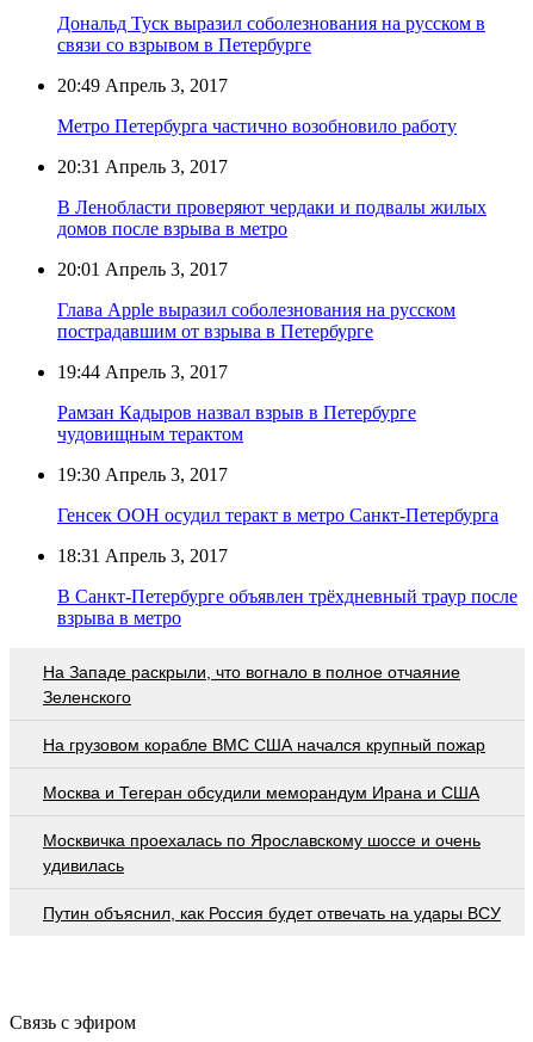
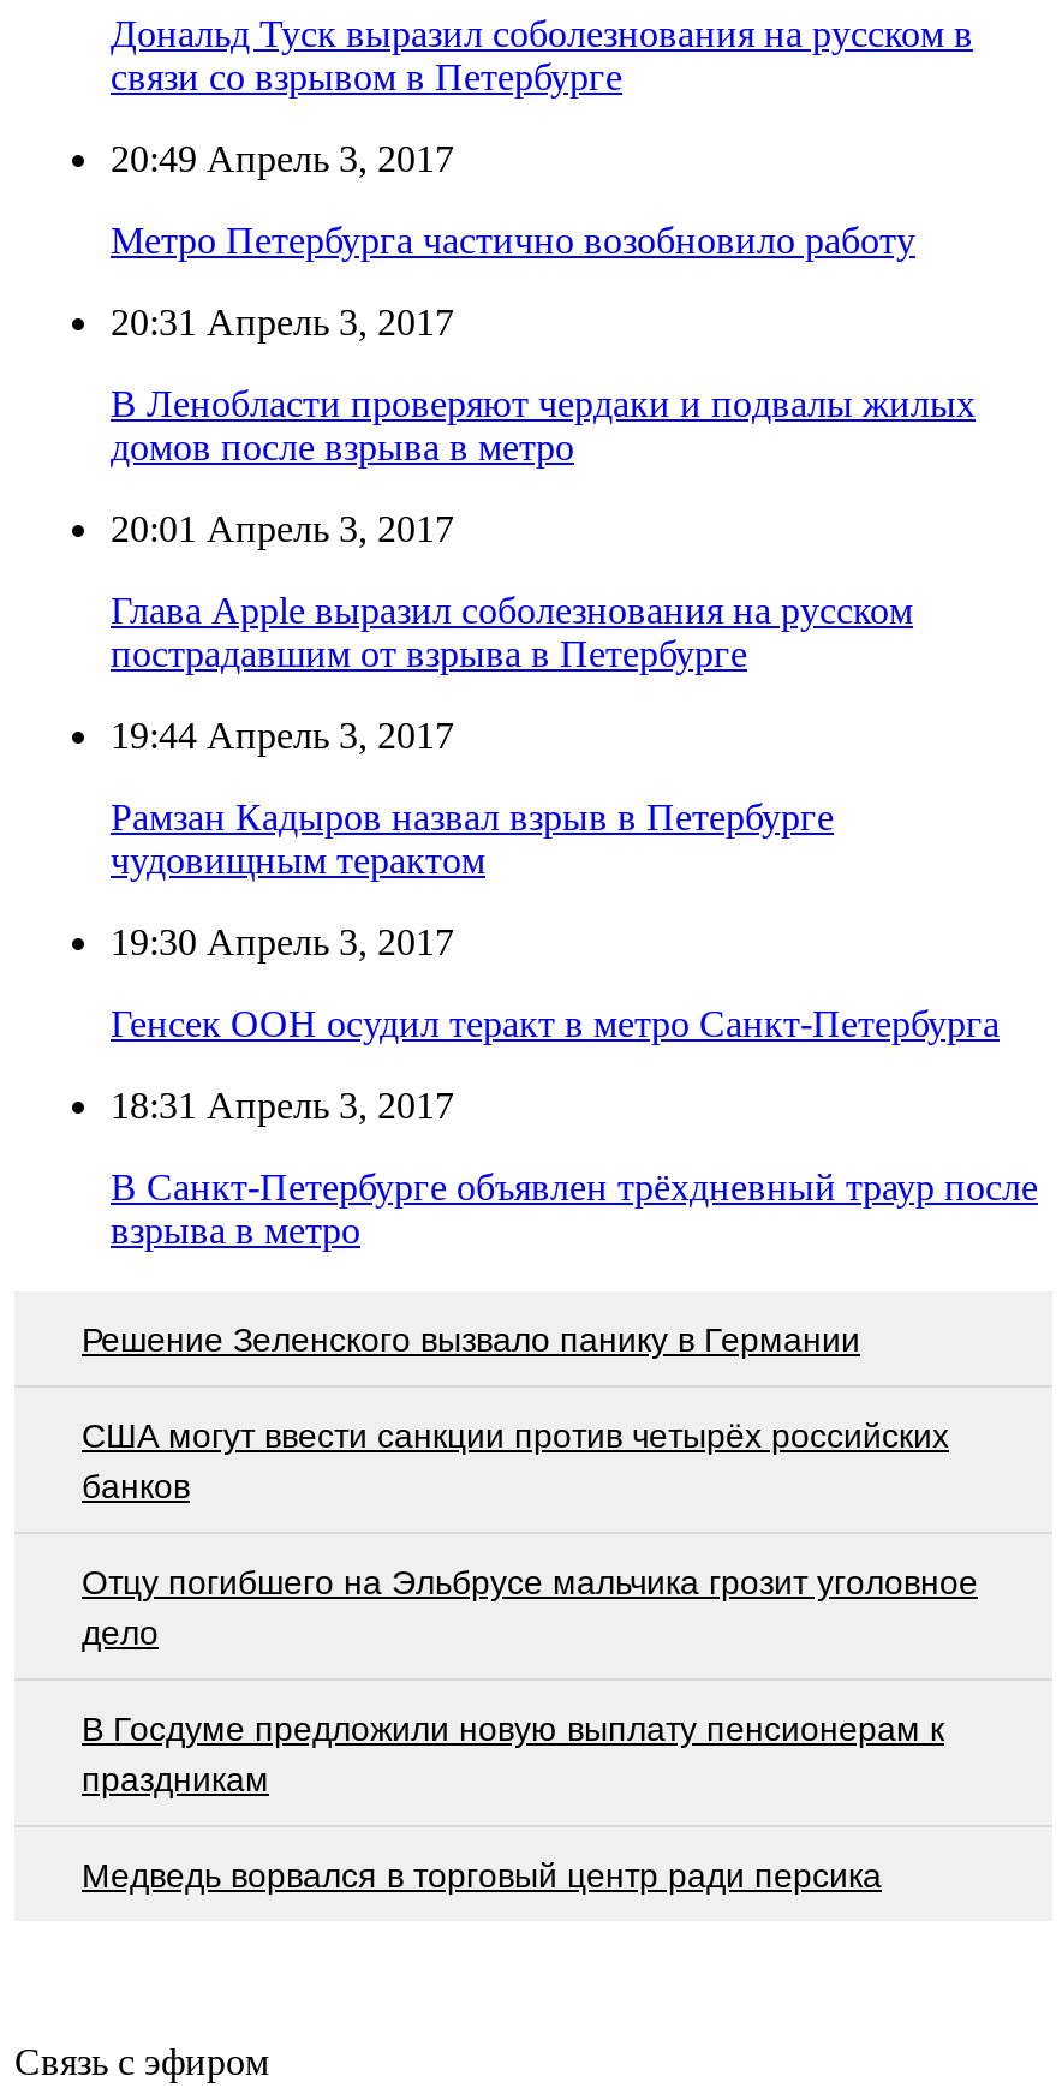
[43,662,460,706] На Западе раскрыли, что вогнало в полное отчаяние | Зеленского -> [82,1319,860,1358] Решение Зеленского вызвало панику в Германии
[43,735,485,754] На грузовом корабле ВМС США начался крупный пожар -> [82,1415,949,1504] США могут ввести санкции против четырёх российских | банков
[43,783,479,802] Москва и Тегеран обсудили меморандум Ирана и США -> [82,1562,978,1651] Отцу погибшего на Эльбрусе мальчика грозит уголовное | дело
[43,830,481,874] Москвичка проехалась по Ярославскому шоссе и очень | удивилась -> [82,1709,944,1798] В Госдуме предложили новую выплату пенсионерам к | праздникам
[43,903,501,922] Путин объяснил, как Россия будет отвечать на удары ВСУ -> [82,1855,882,1894] Медведь ворвался в торговый центр ради персика

